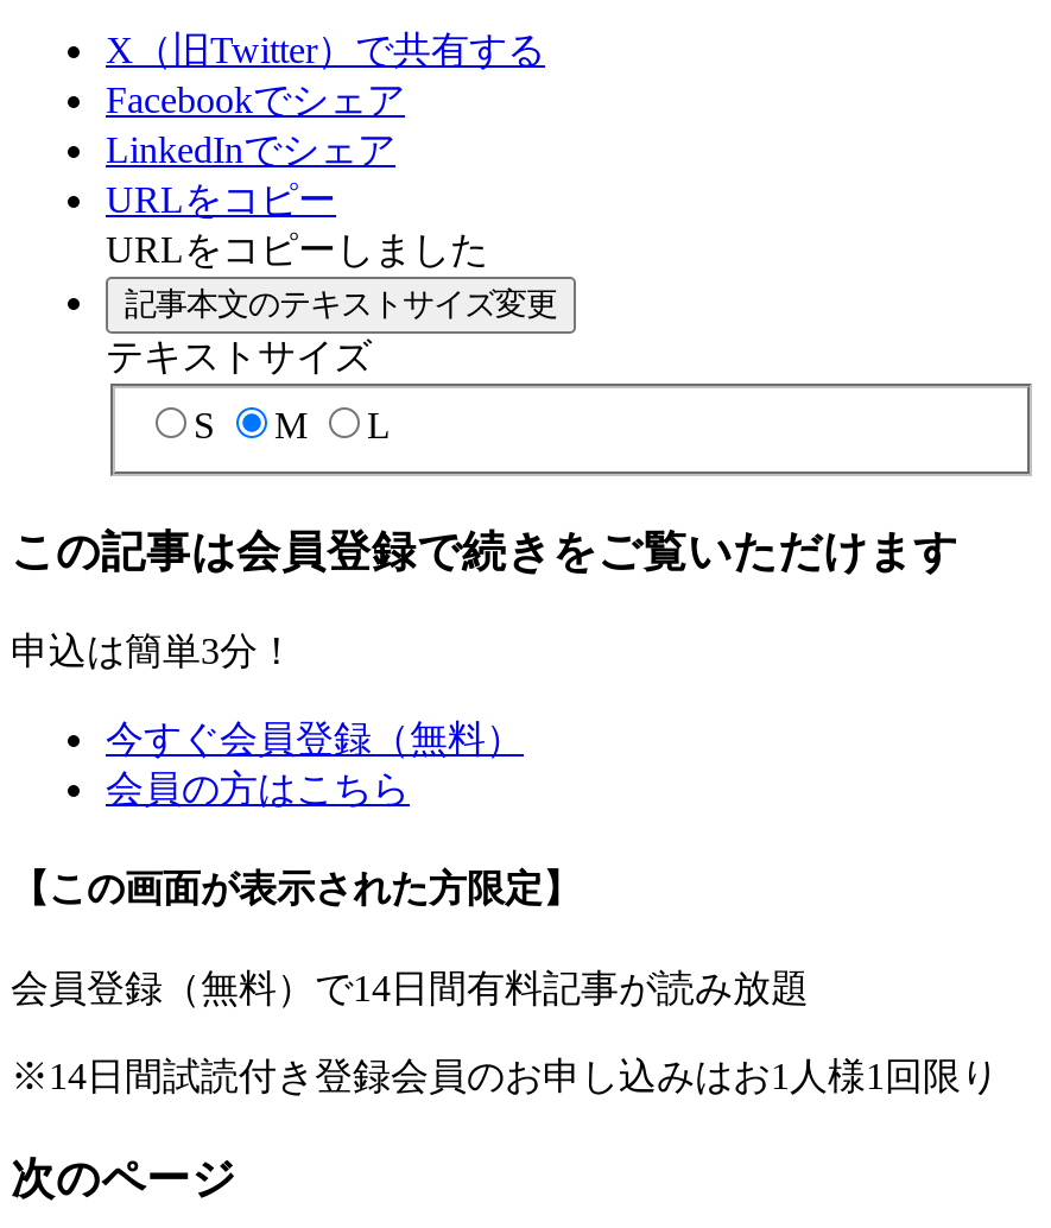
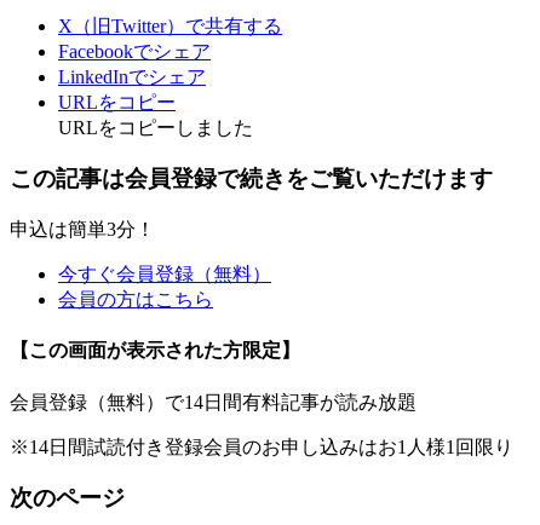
[106,285,557,446] 記事本文のテキストサイズ変更 | テキストサイズ | S | M | L -> none

